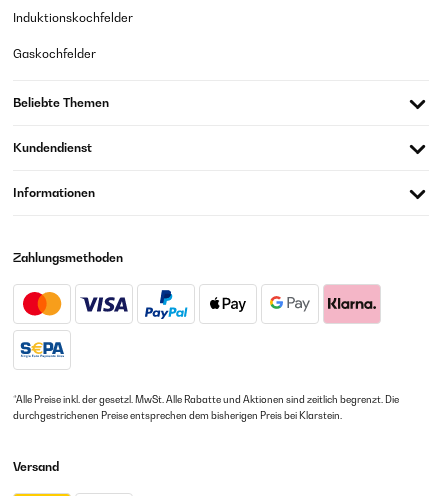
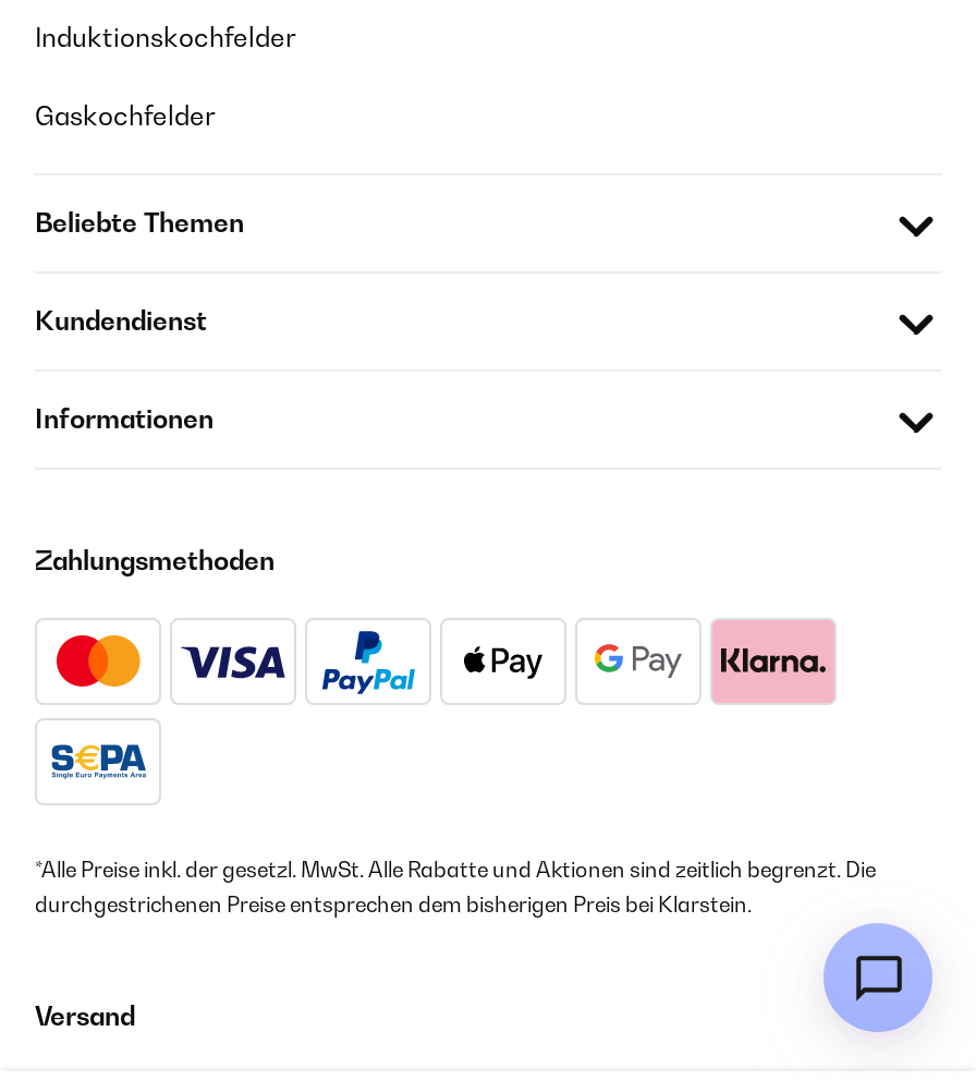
none -> [821,921,935,1039] [image]

